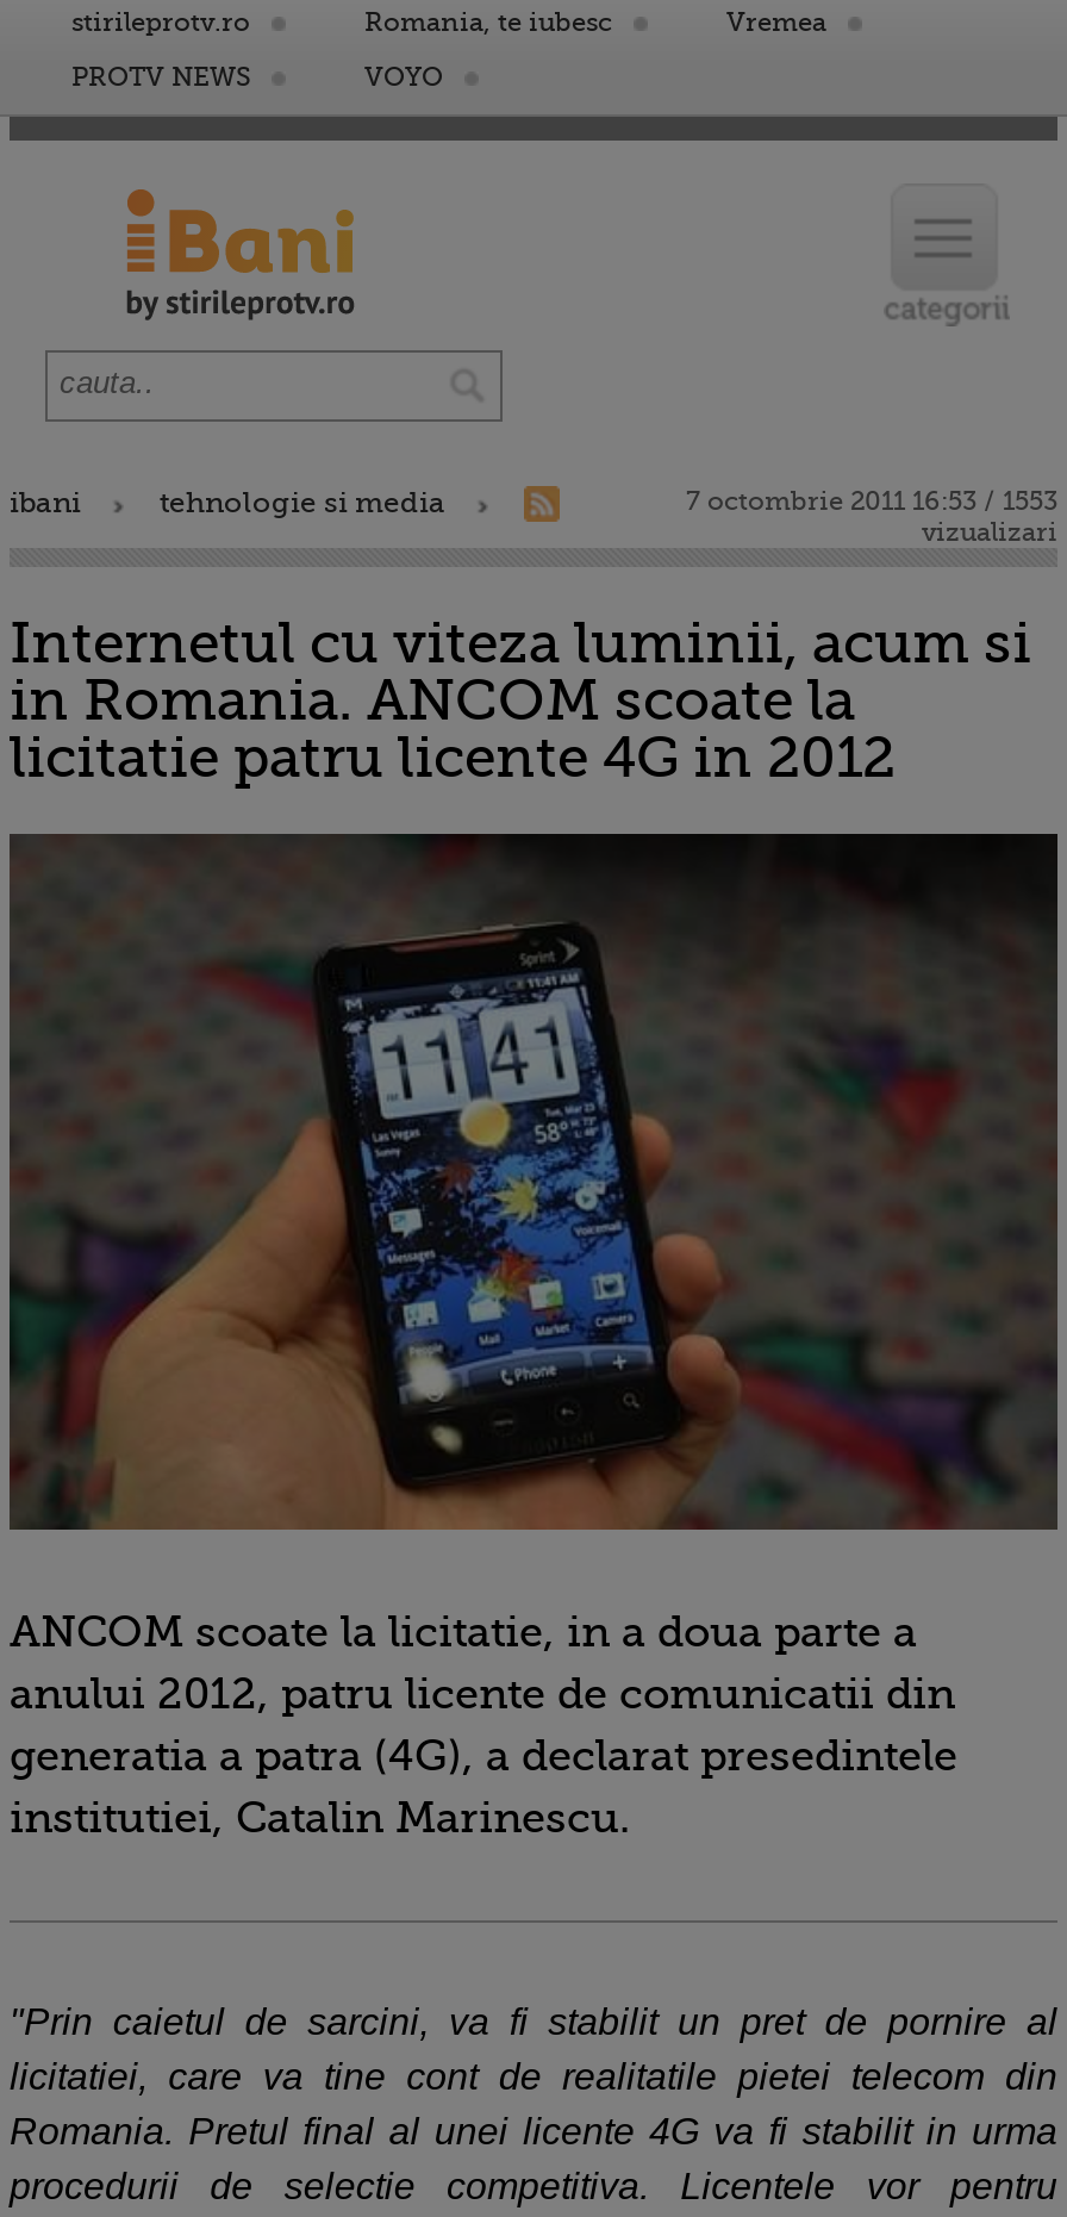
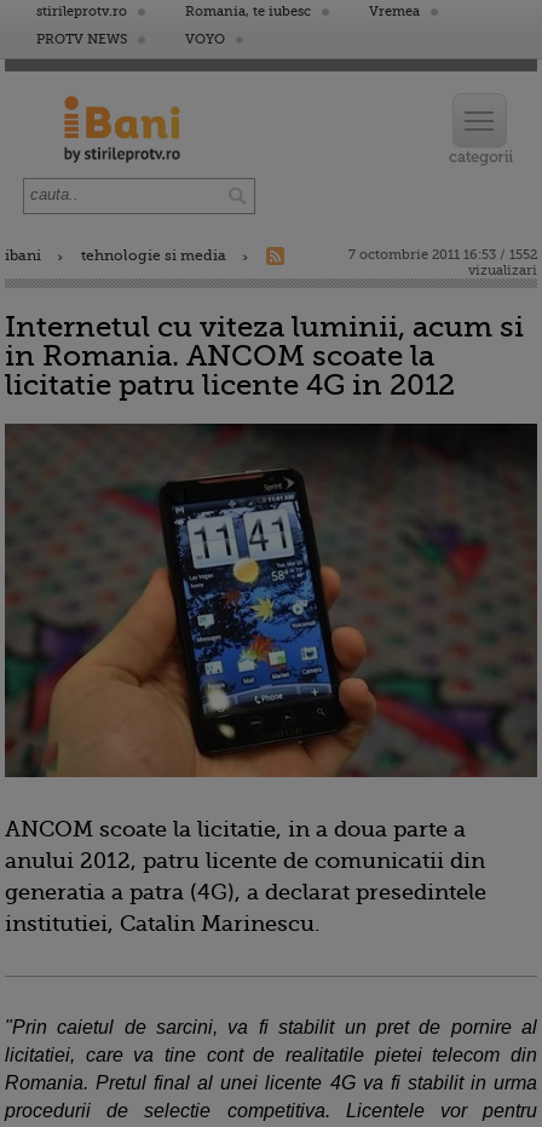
[686,486,1057,517] 7 octombrie 2011 16:53 / 1553 -> [348,247,537,263] 7 octombrie 2011 16:53 / 1552

